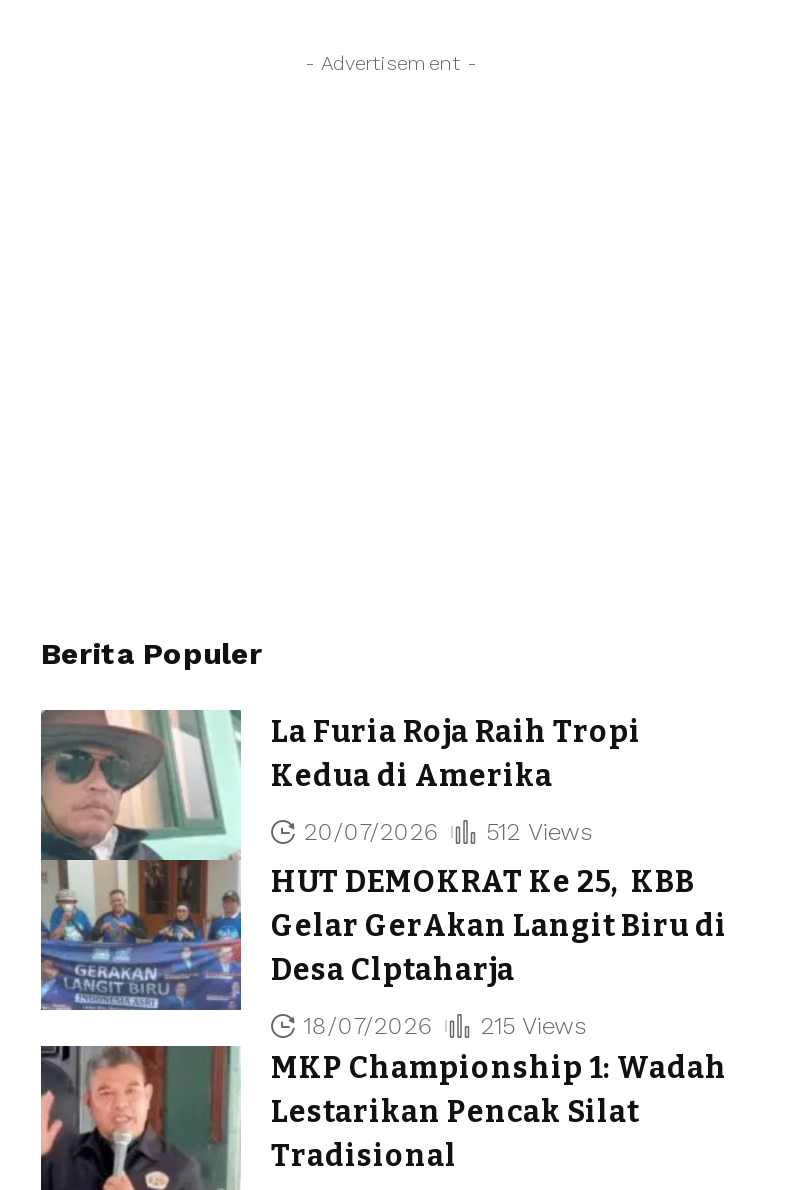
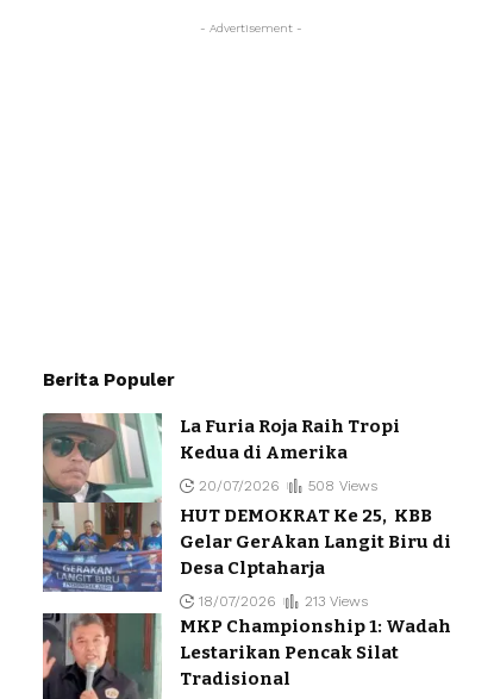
[303,818,592,846] 20/07/2026 512 Views -> [199,478,377,494] 20/07/2026 508 Views
[303,1012,586,1040] 18/07/2026 215 Views -> [199,593,367,610] 18/07/2026 213 Views

